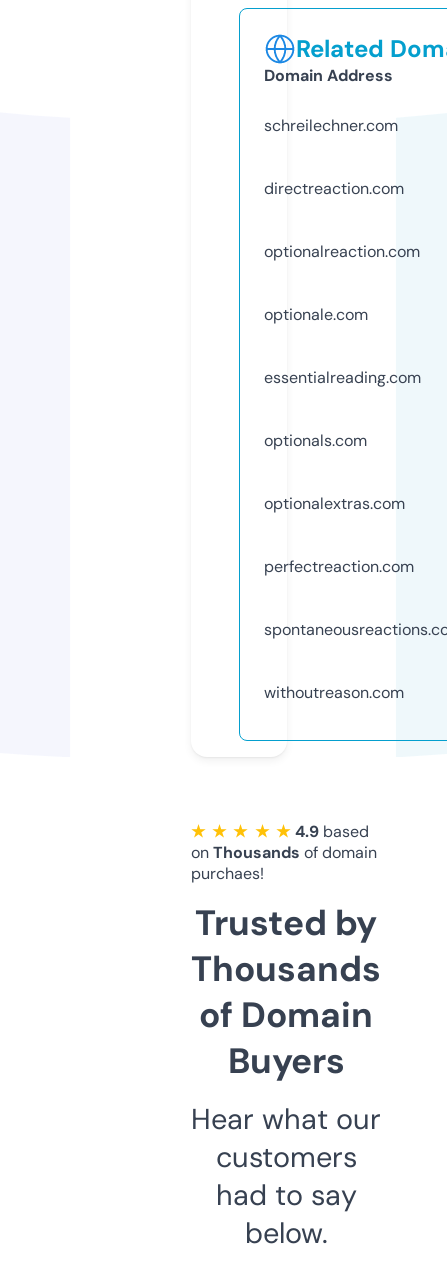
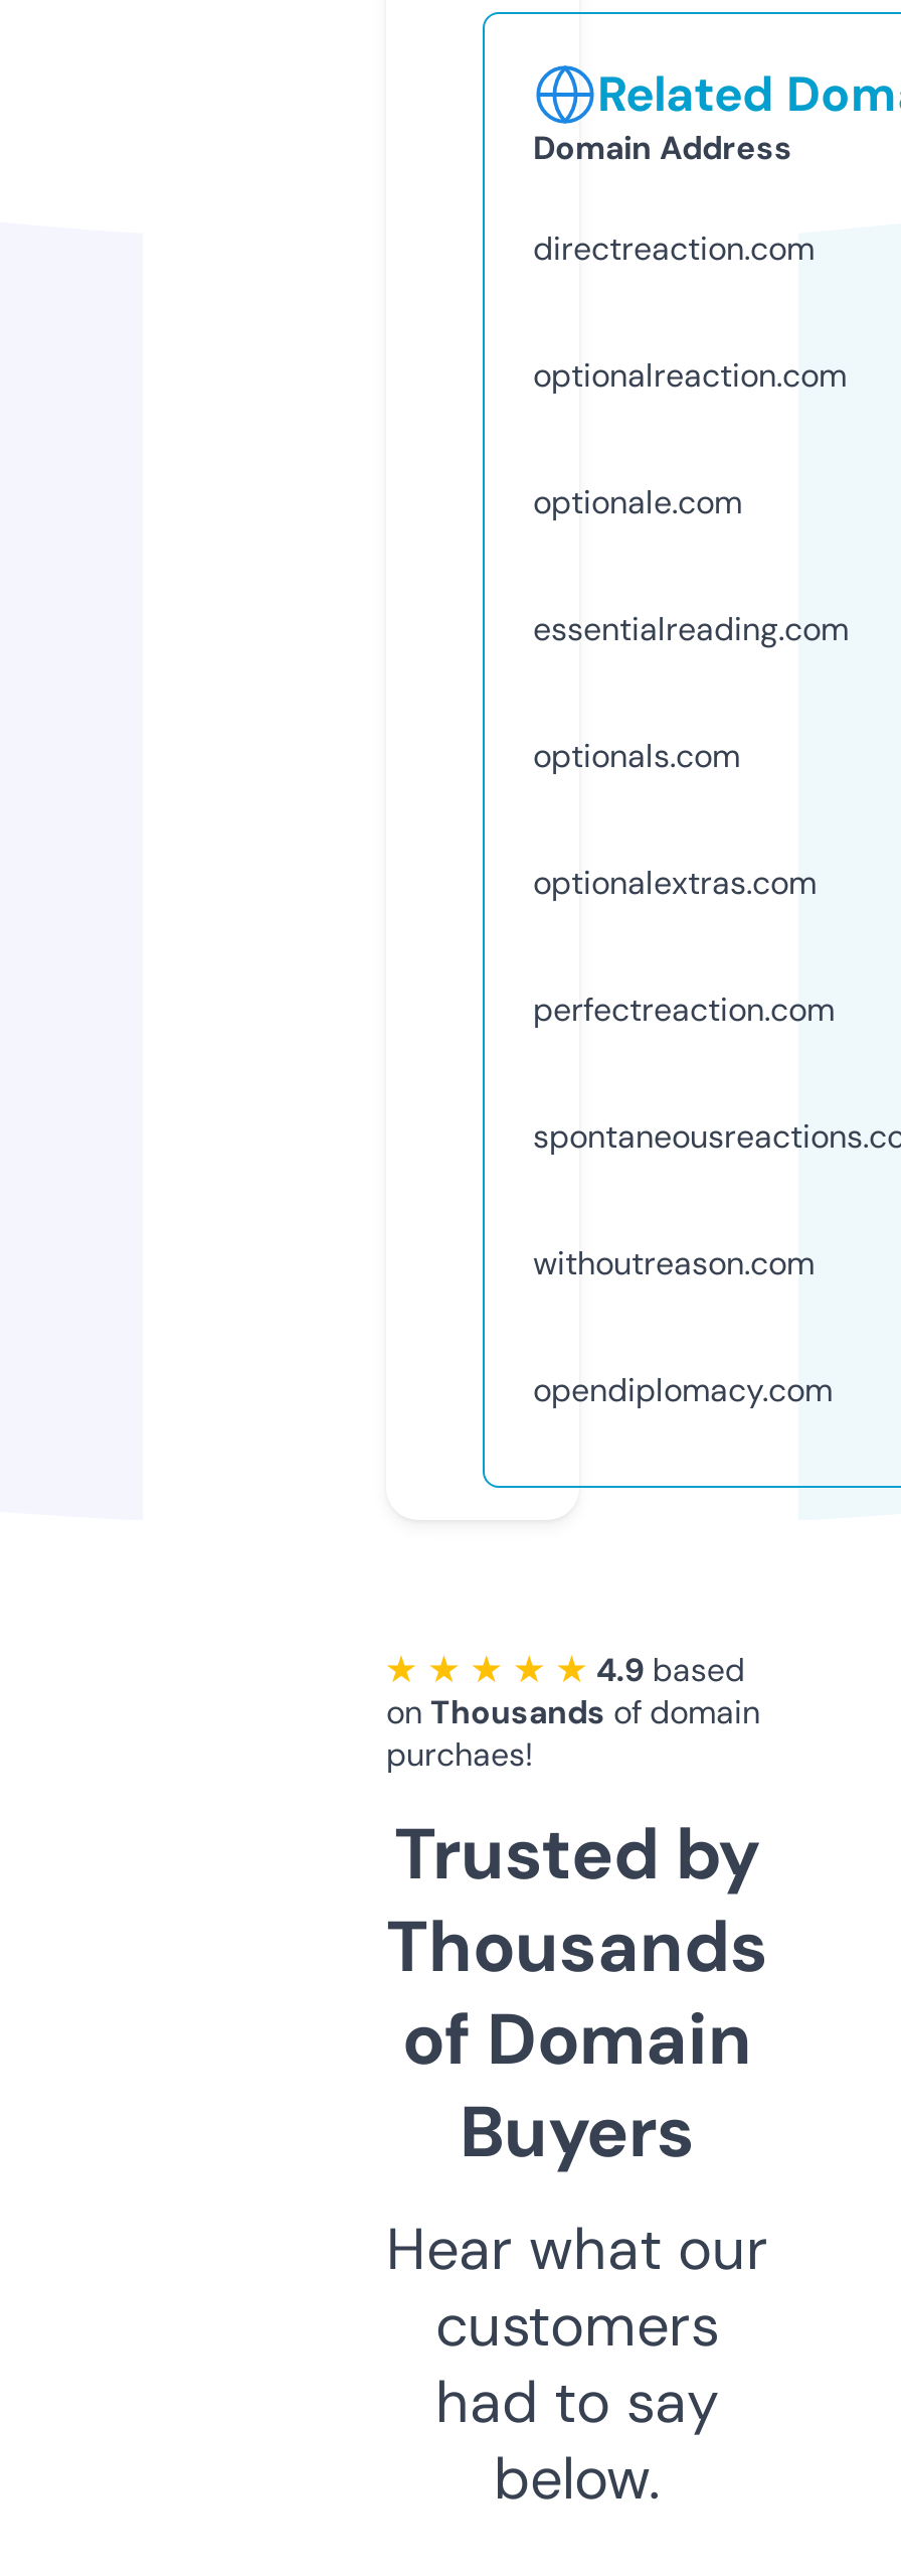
[264,115,398,136] schreilechner.com -> none
moved [264,178,421,703] -> [533,227,849,1284]: directreaction.com | optionalreaction.com | optionale.com | essentialreading.com | optionals.com | optionalextras.com | perfectreaction.com | withoutreason.com
none -> [533,1369,833,1411] opendiplomacy.com

